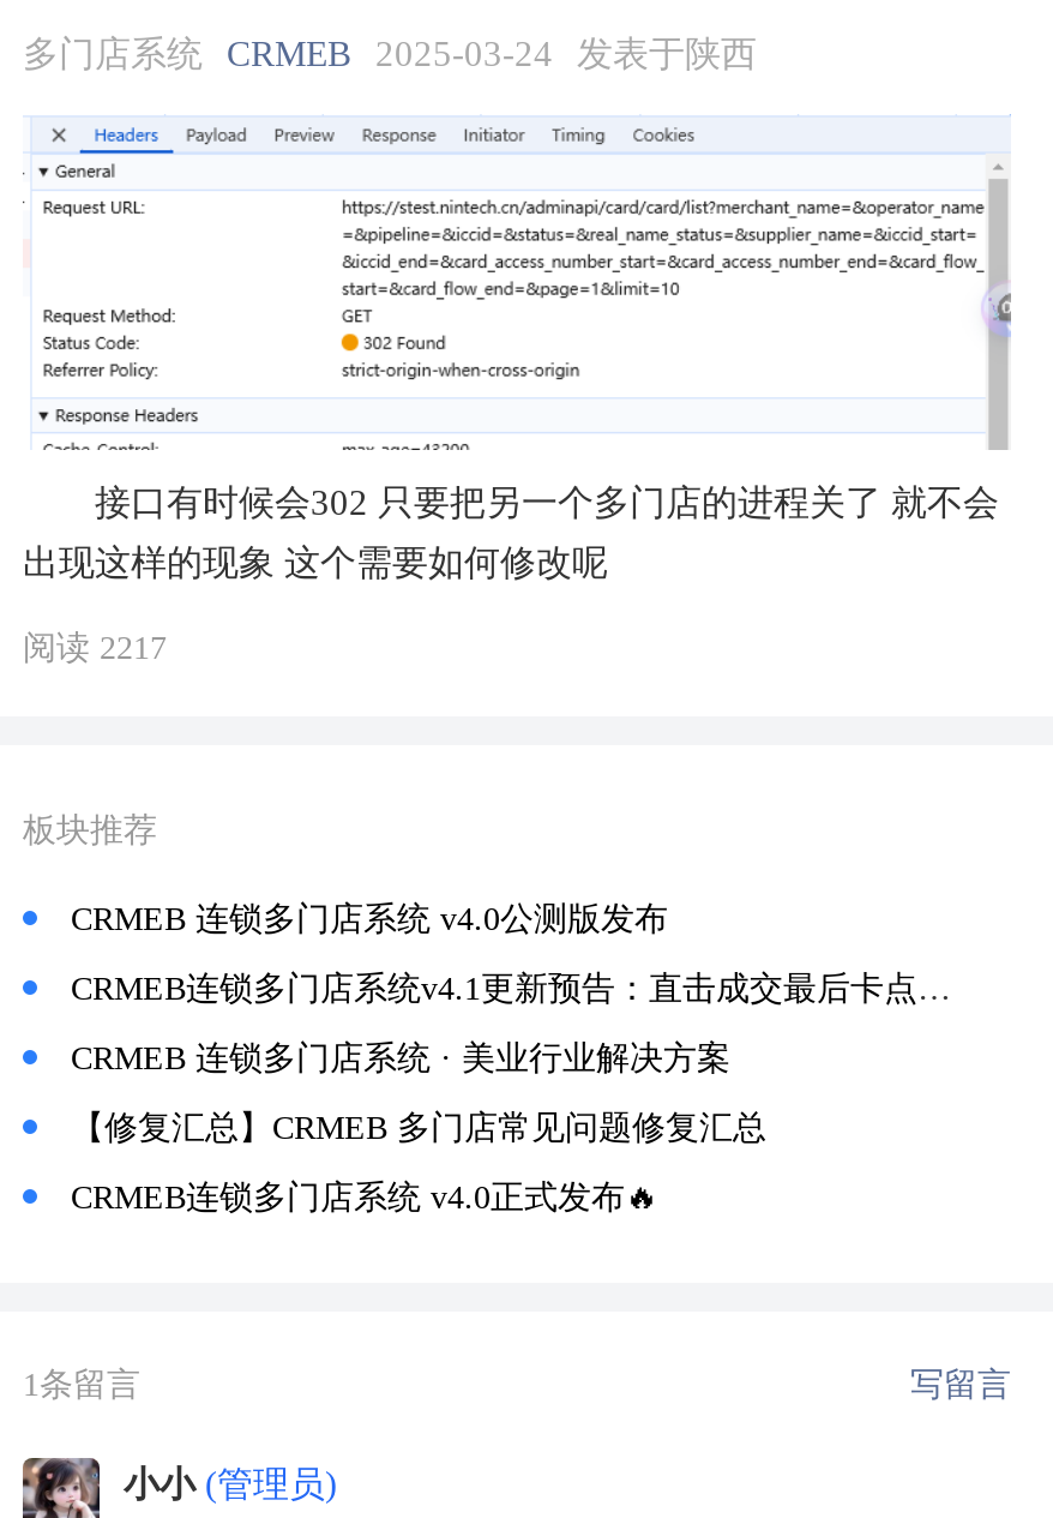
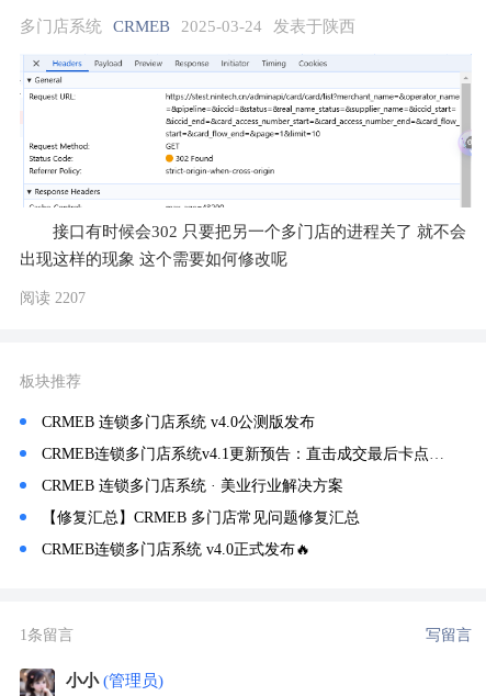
[23,630,167,666] 阅读 2217 -> [20,290,86,306] 阅读 2207

